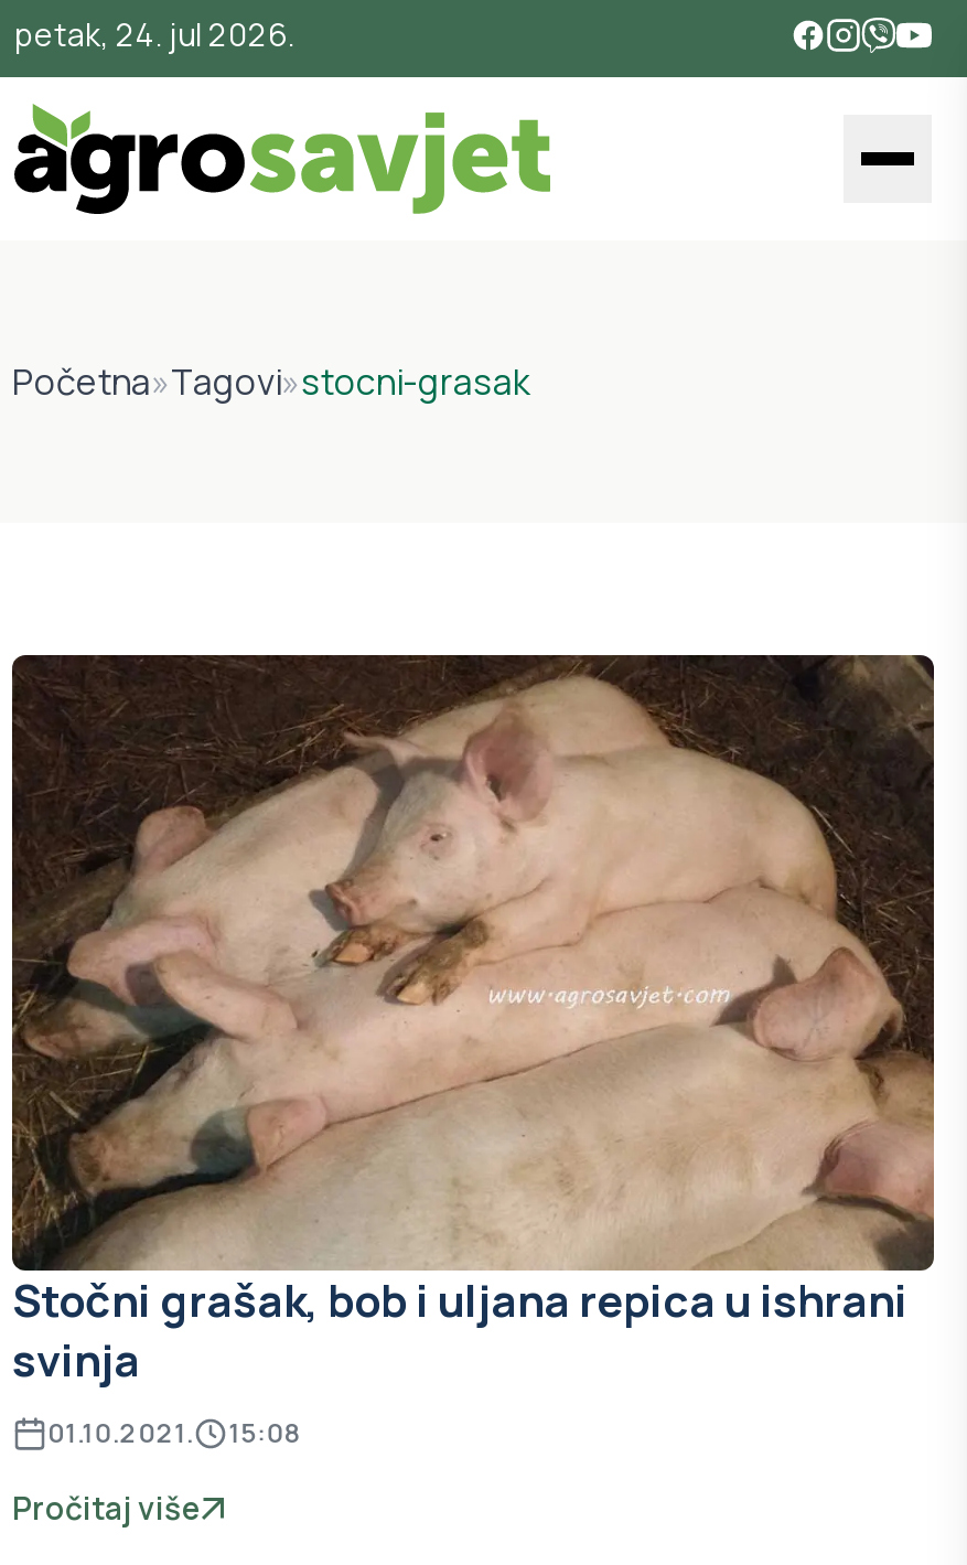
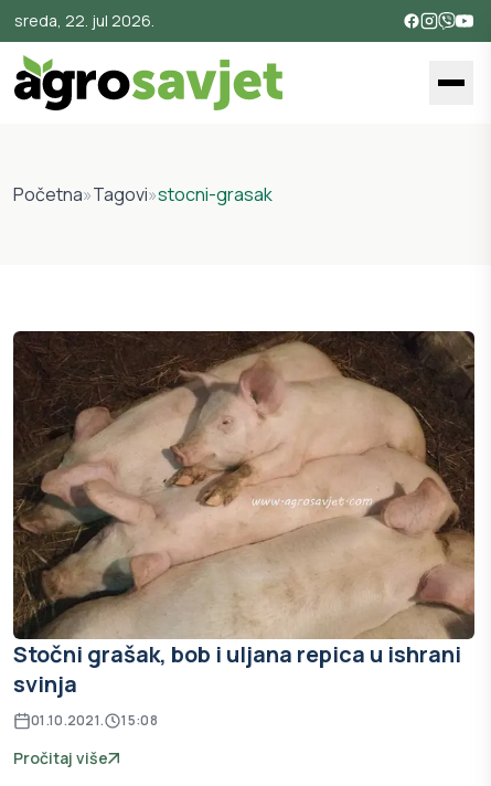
[14,13,294,55] petak, 24. jul 2026. -> [14,10,154,31] sreda, 22. jul 2026.

